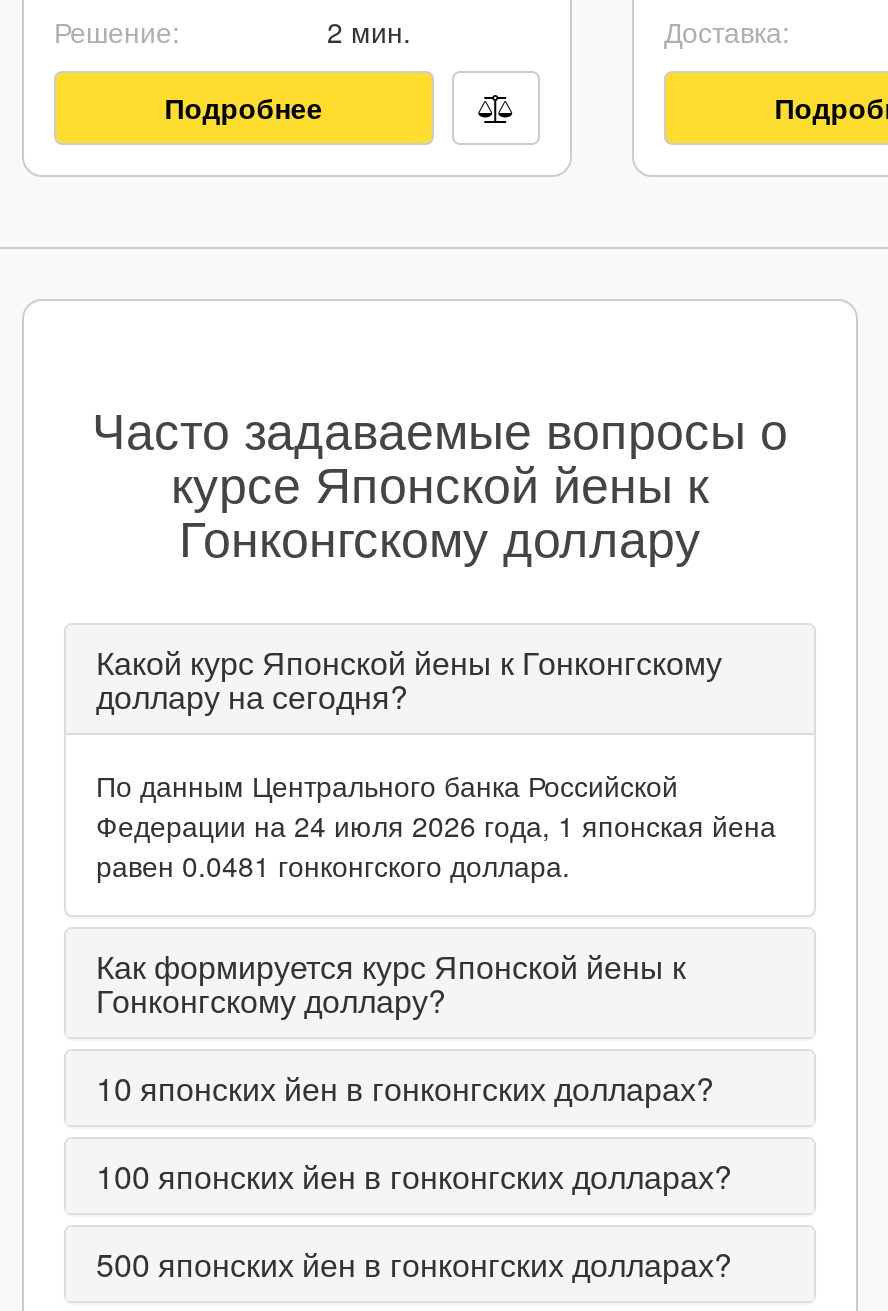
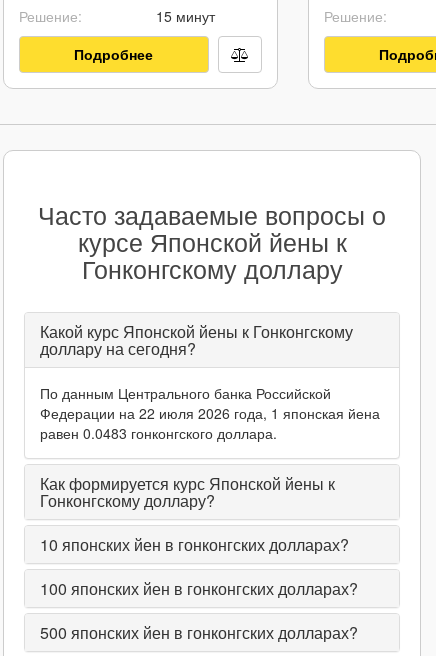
[327,11,411,51] 2 мин. -> [155,6,214,26] 15 минут
[664,11,790,51] Доставка: -> [324,6,387,26] Решение:
[96,805,776,845] Федерации на 24 июля 2026 года, 1 японская йена -> [40,403,380,423] Федерации на 22 июля 2026 года, 1 японская йена
[96,845,570,885] равен 0.0481 гонконгского доллара. -> [40,423,277,443] равен 0.0483 гонконгского доллара.

